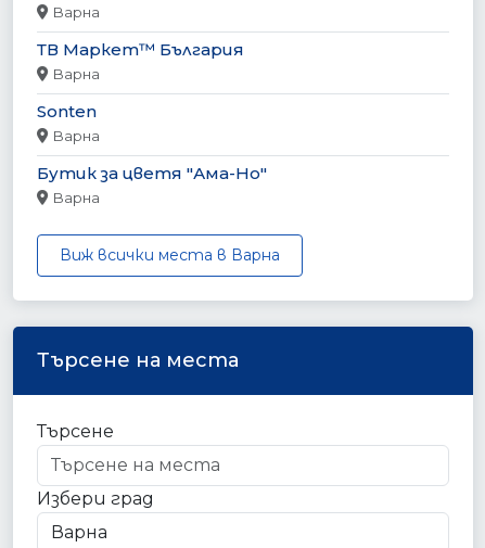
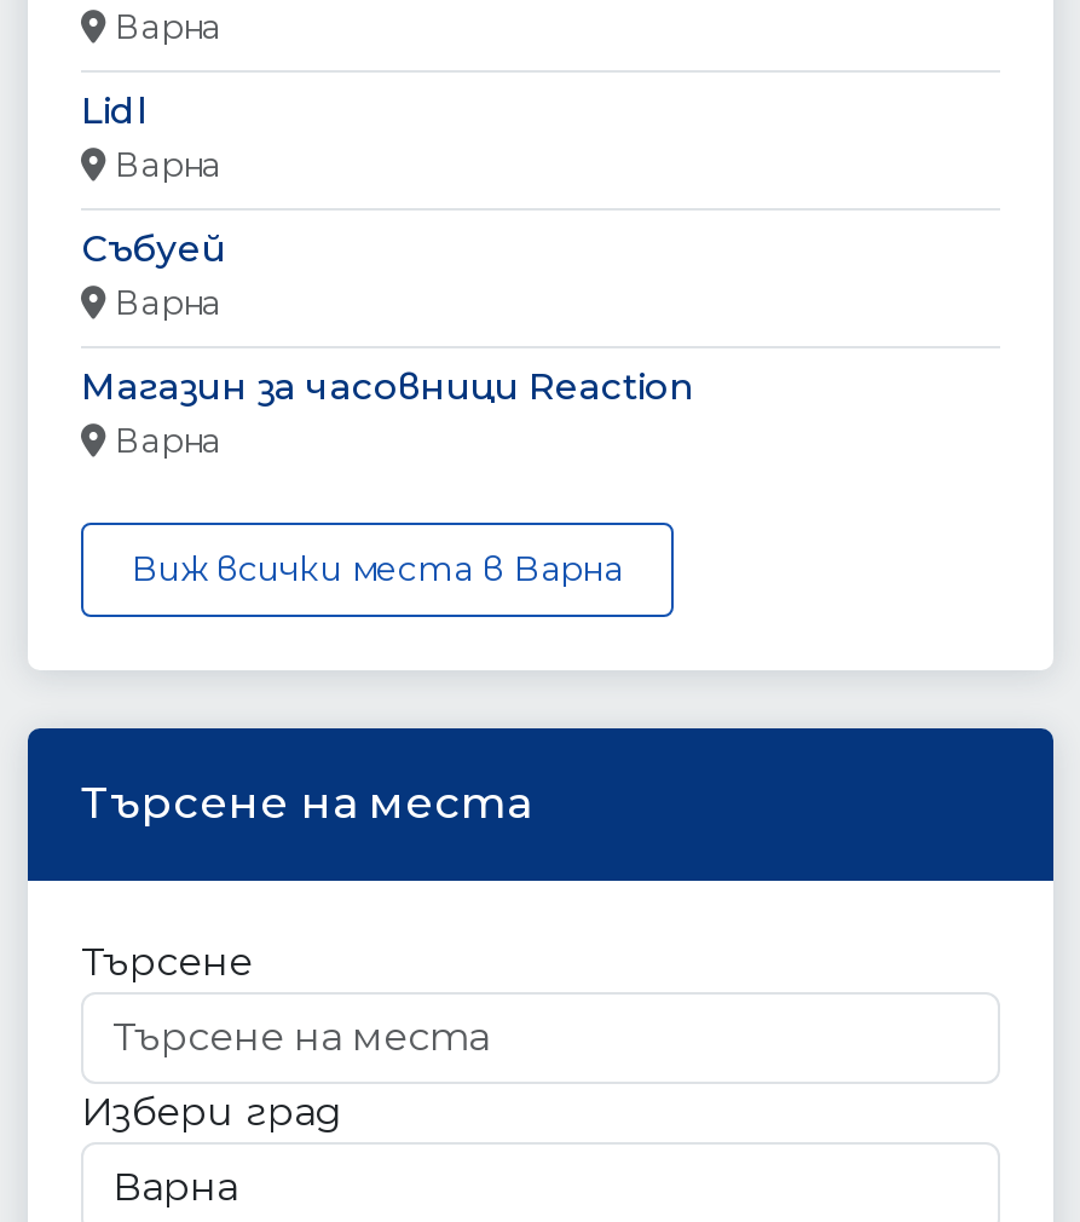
[37,39,244,60] ТВ Маркет™ България -> [81,87,149,133] Lidl
[37,101,97,122] Sonten -> [81,225,226,271] Събуей
[37,163,267,183] Бутик за цветя "Ама-Но" -> [81,363,693,409] Магазин за часовници Reaction

